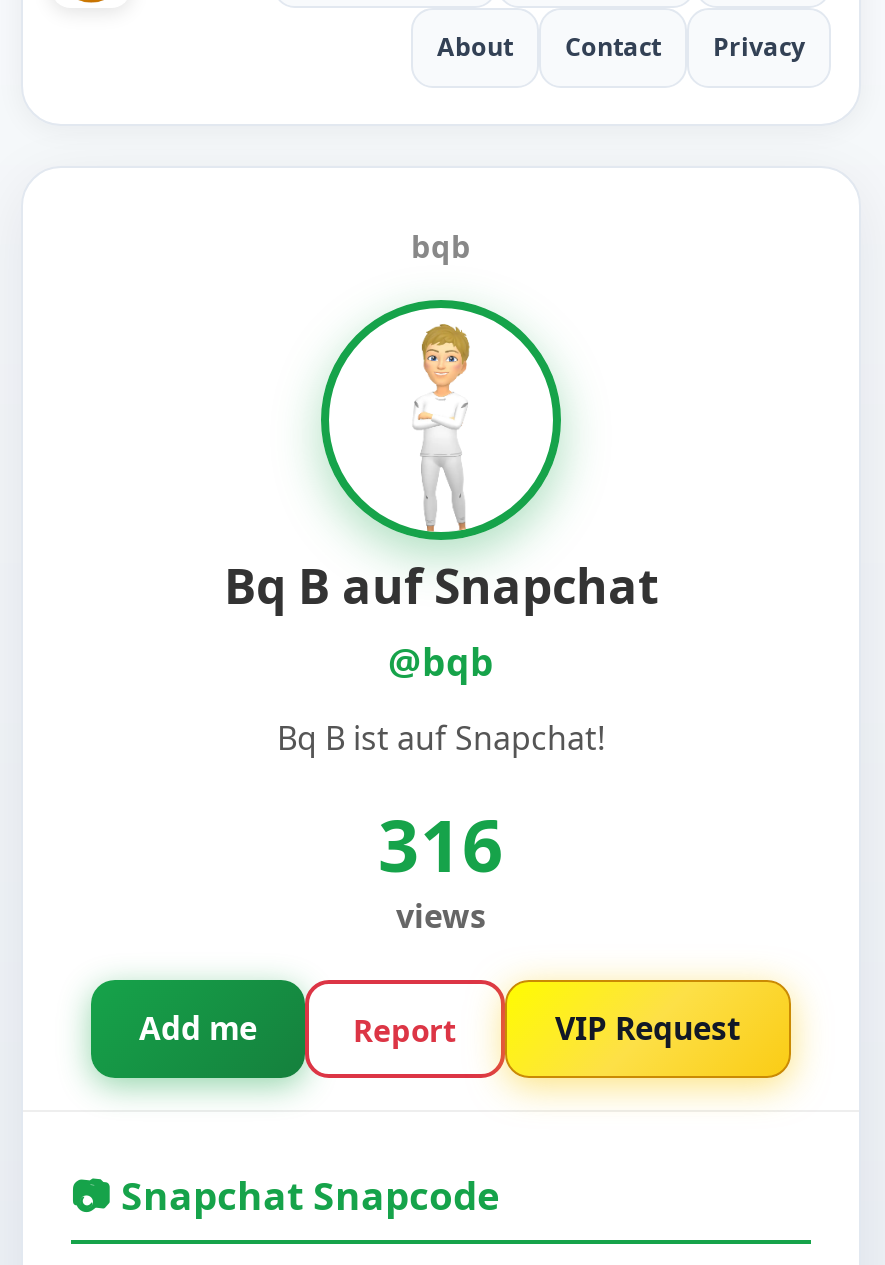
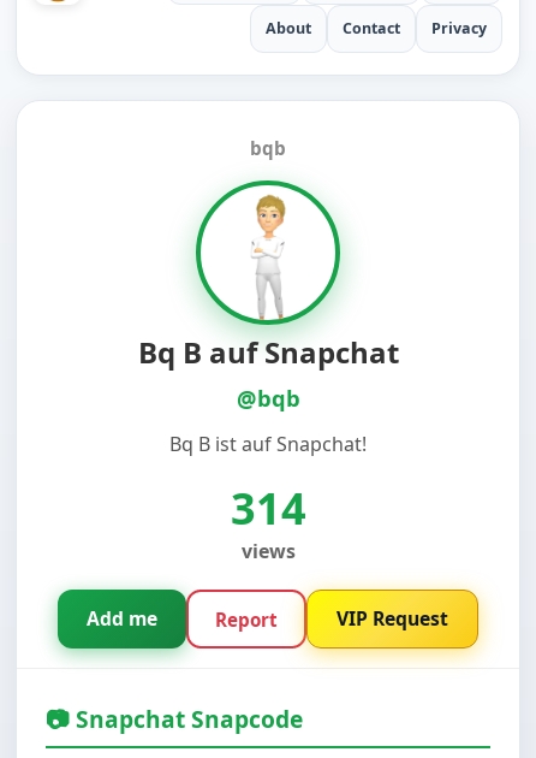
[378,796,504,894] 316 -> [230,479,306,538] 314

